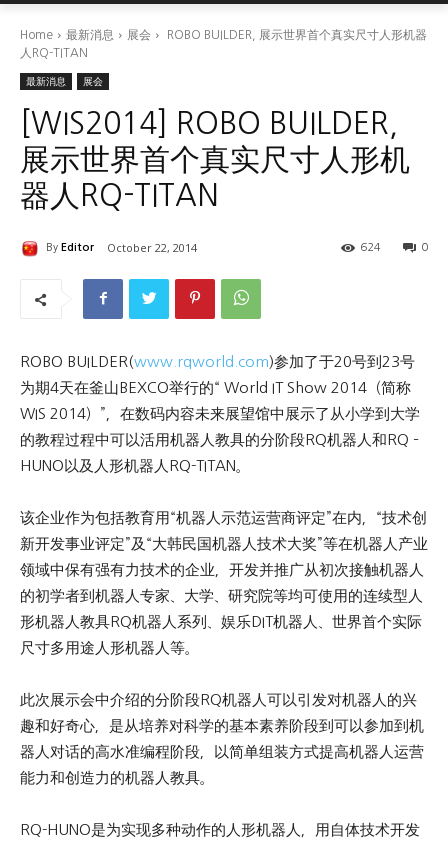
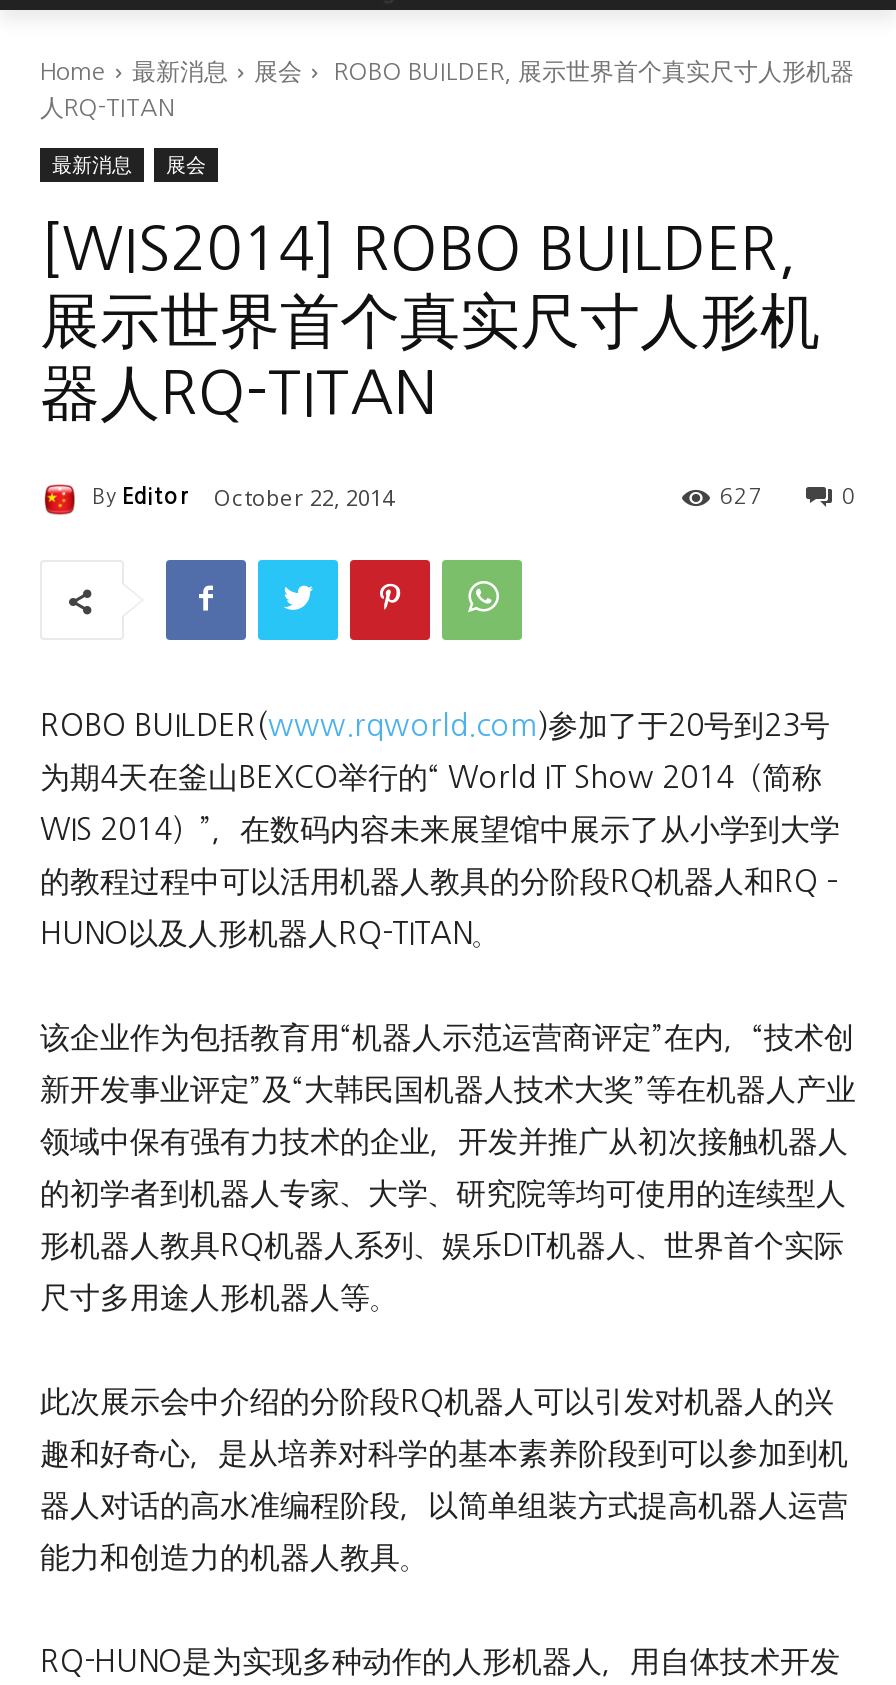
[360,242,381,253] 624 -> [720,486,762,508] 627

